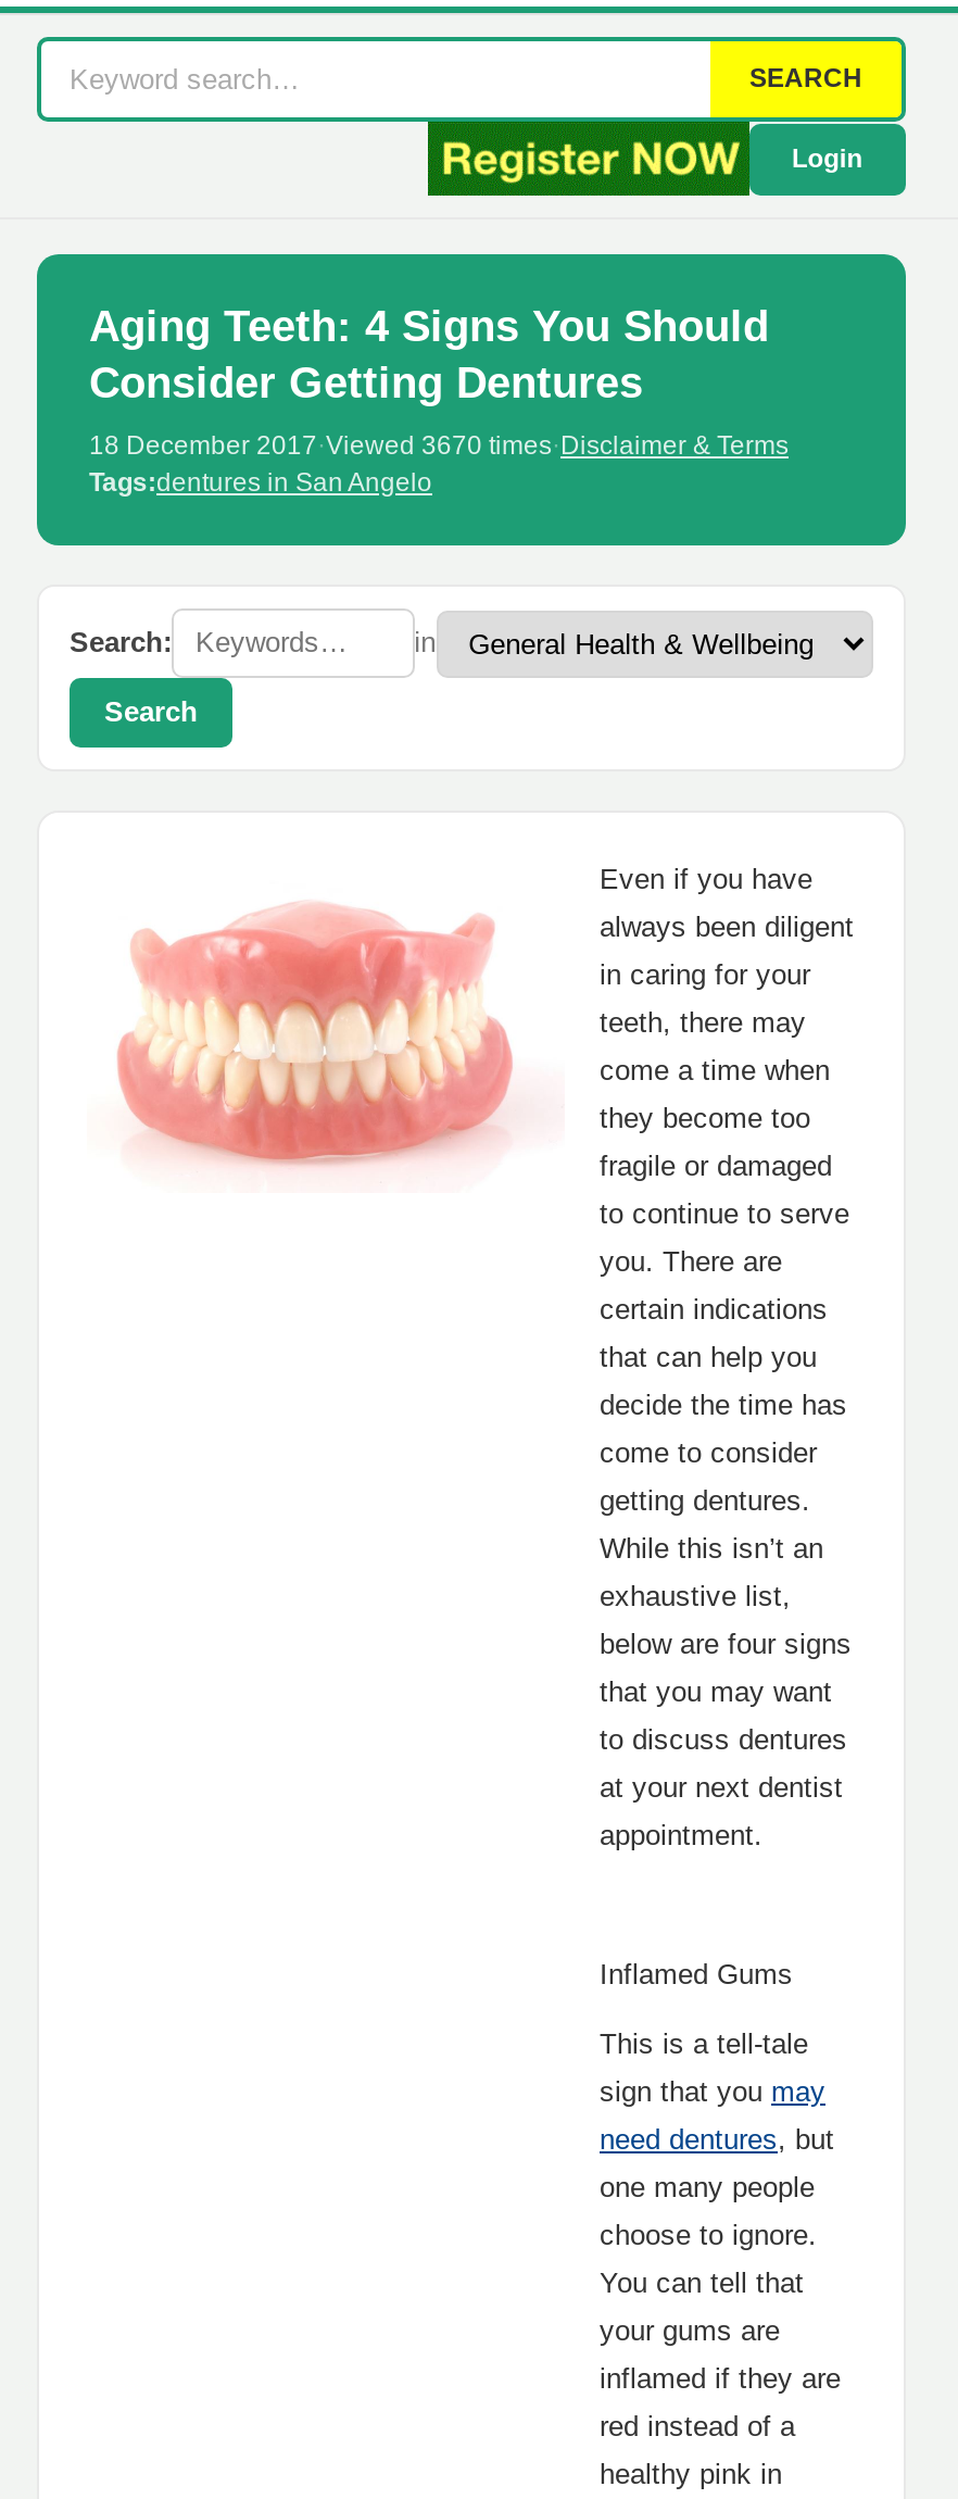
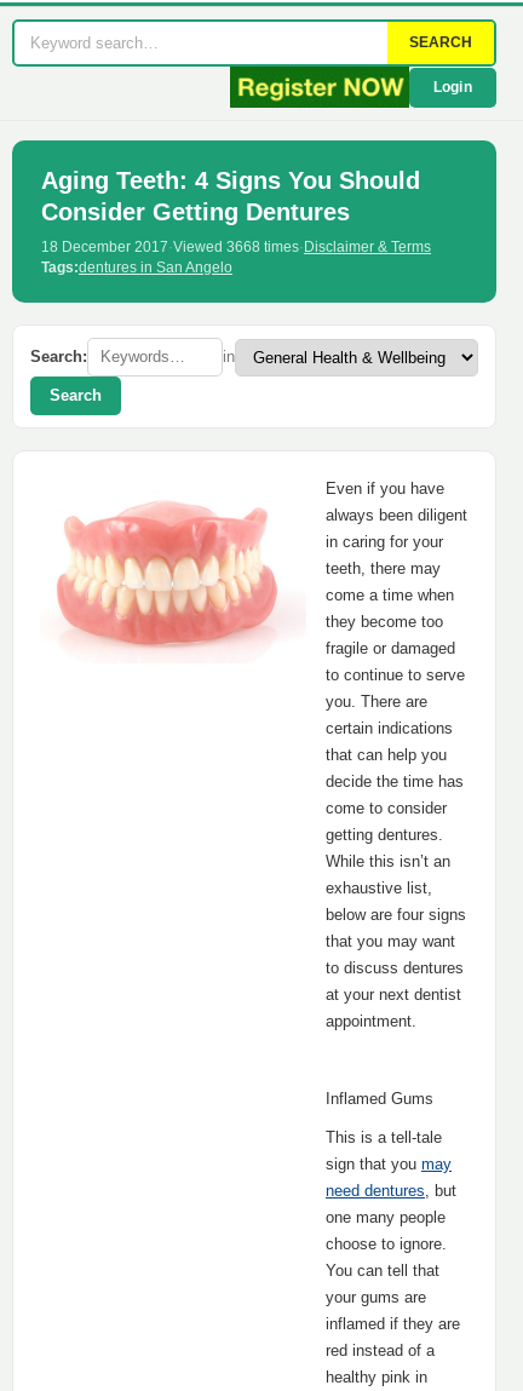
[89,430,789,461] 18 December 2017 · Viewed 3670 times · Disclaimer & Terms -> [41,238,431,255] 18 December 2017 · Viewed 3668 times · Disclaimer & Terms

